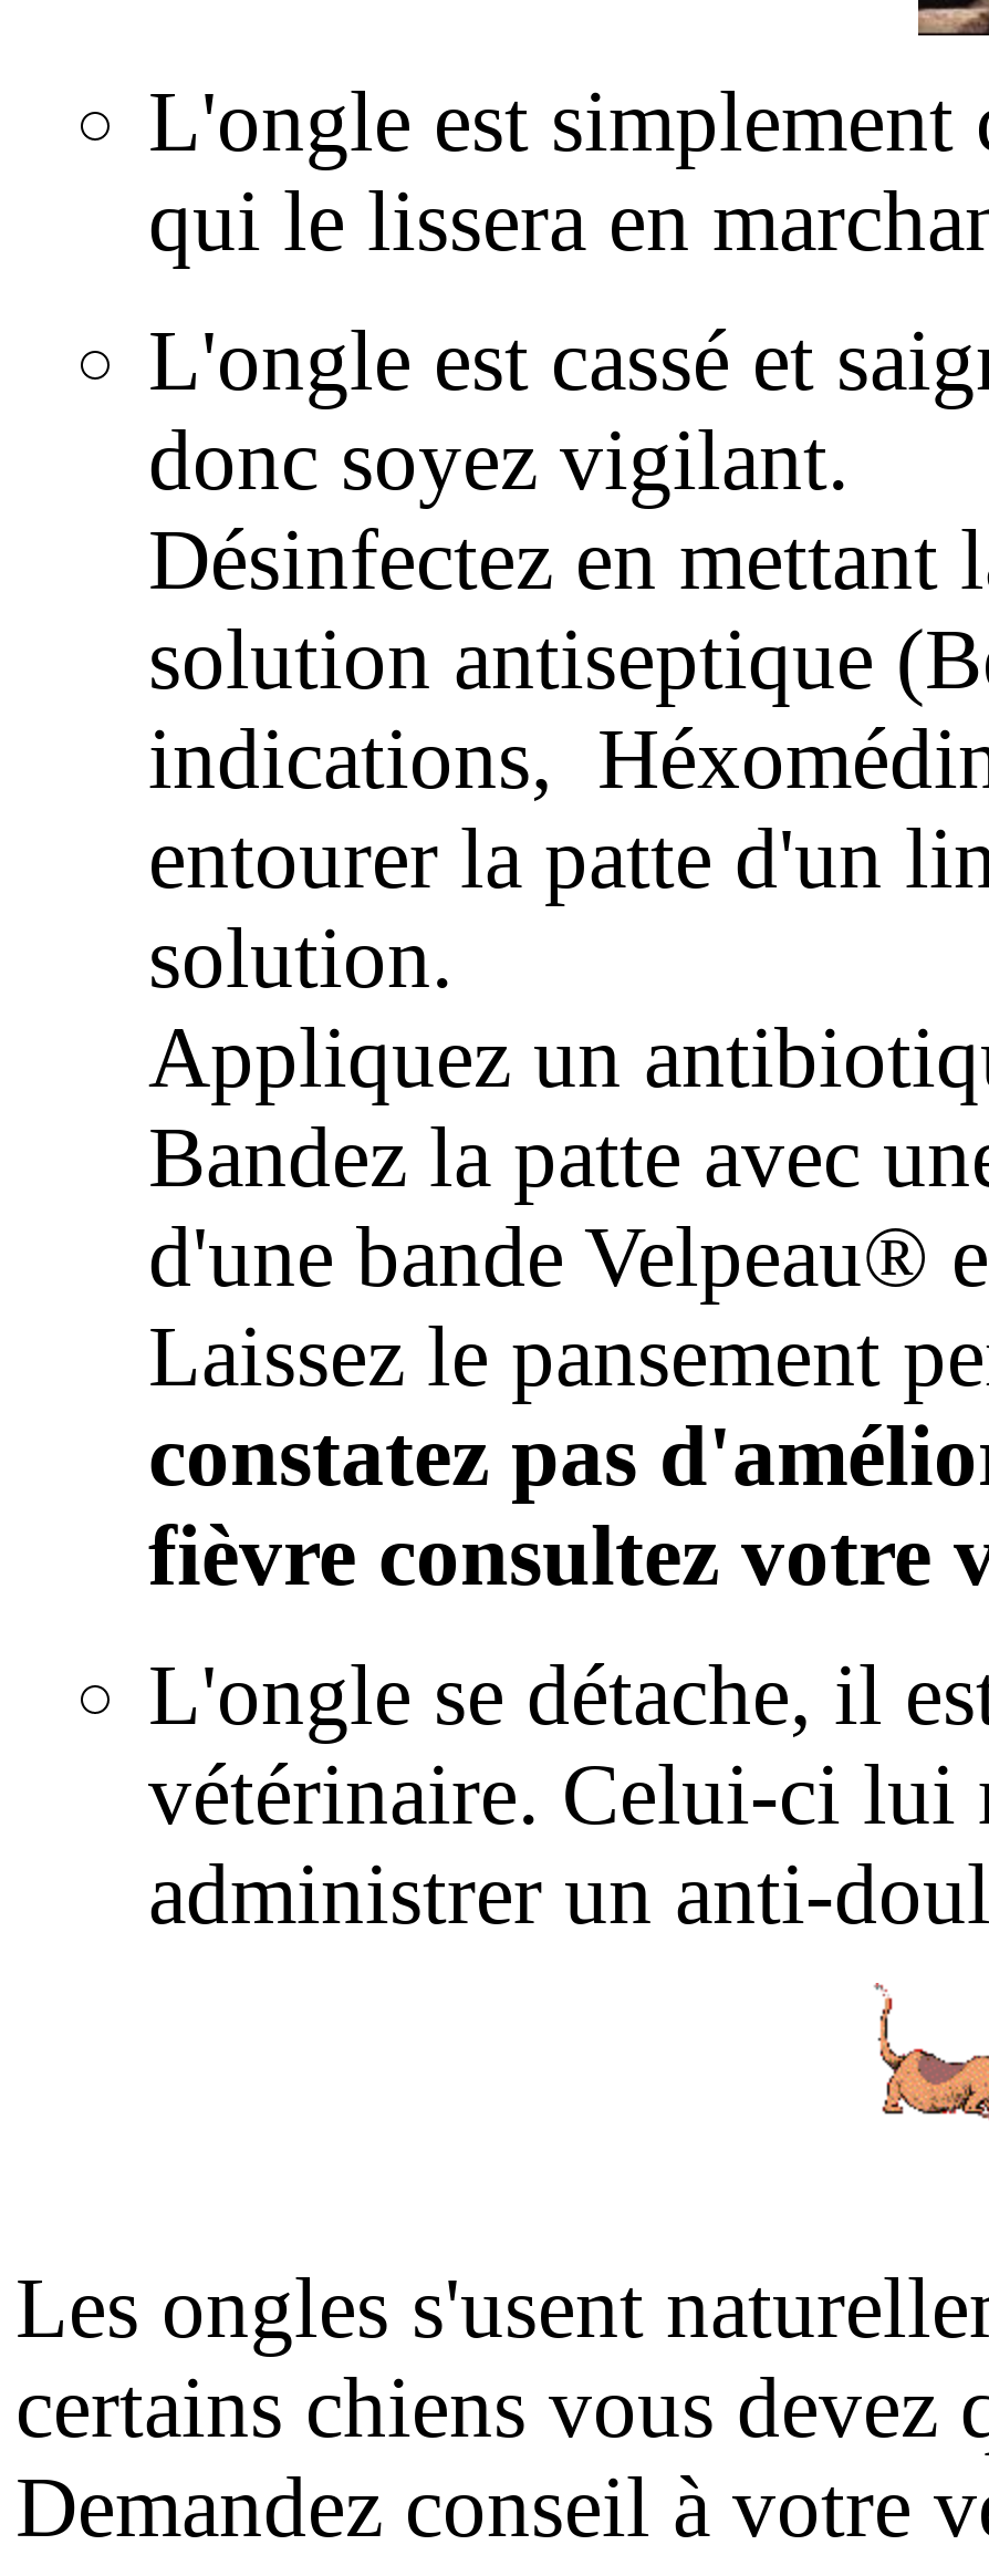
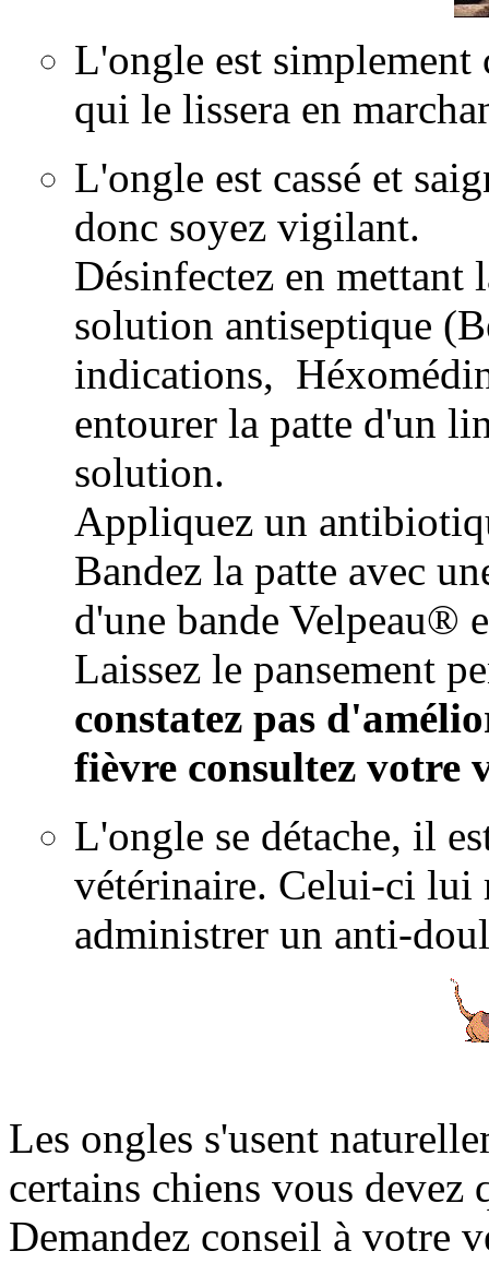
[874,1983,982,2120] [image] -> [433,978,486,1045] [image]

